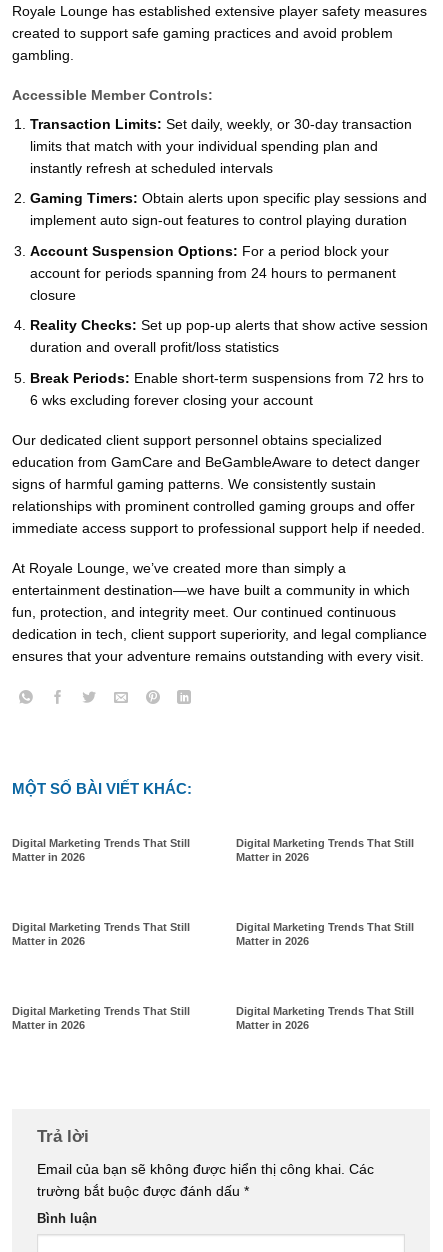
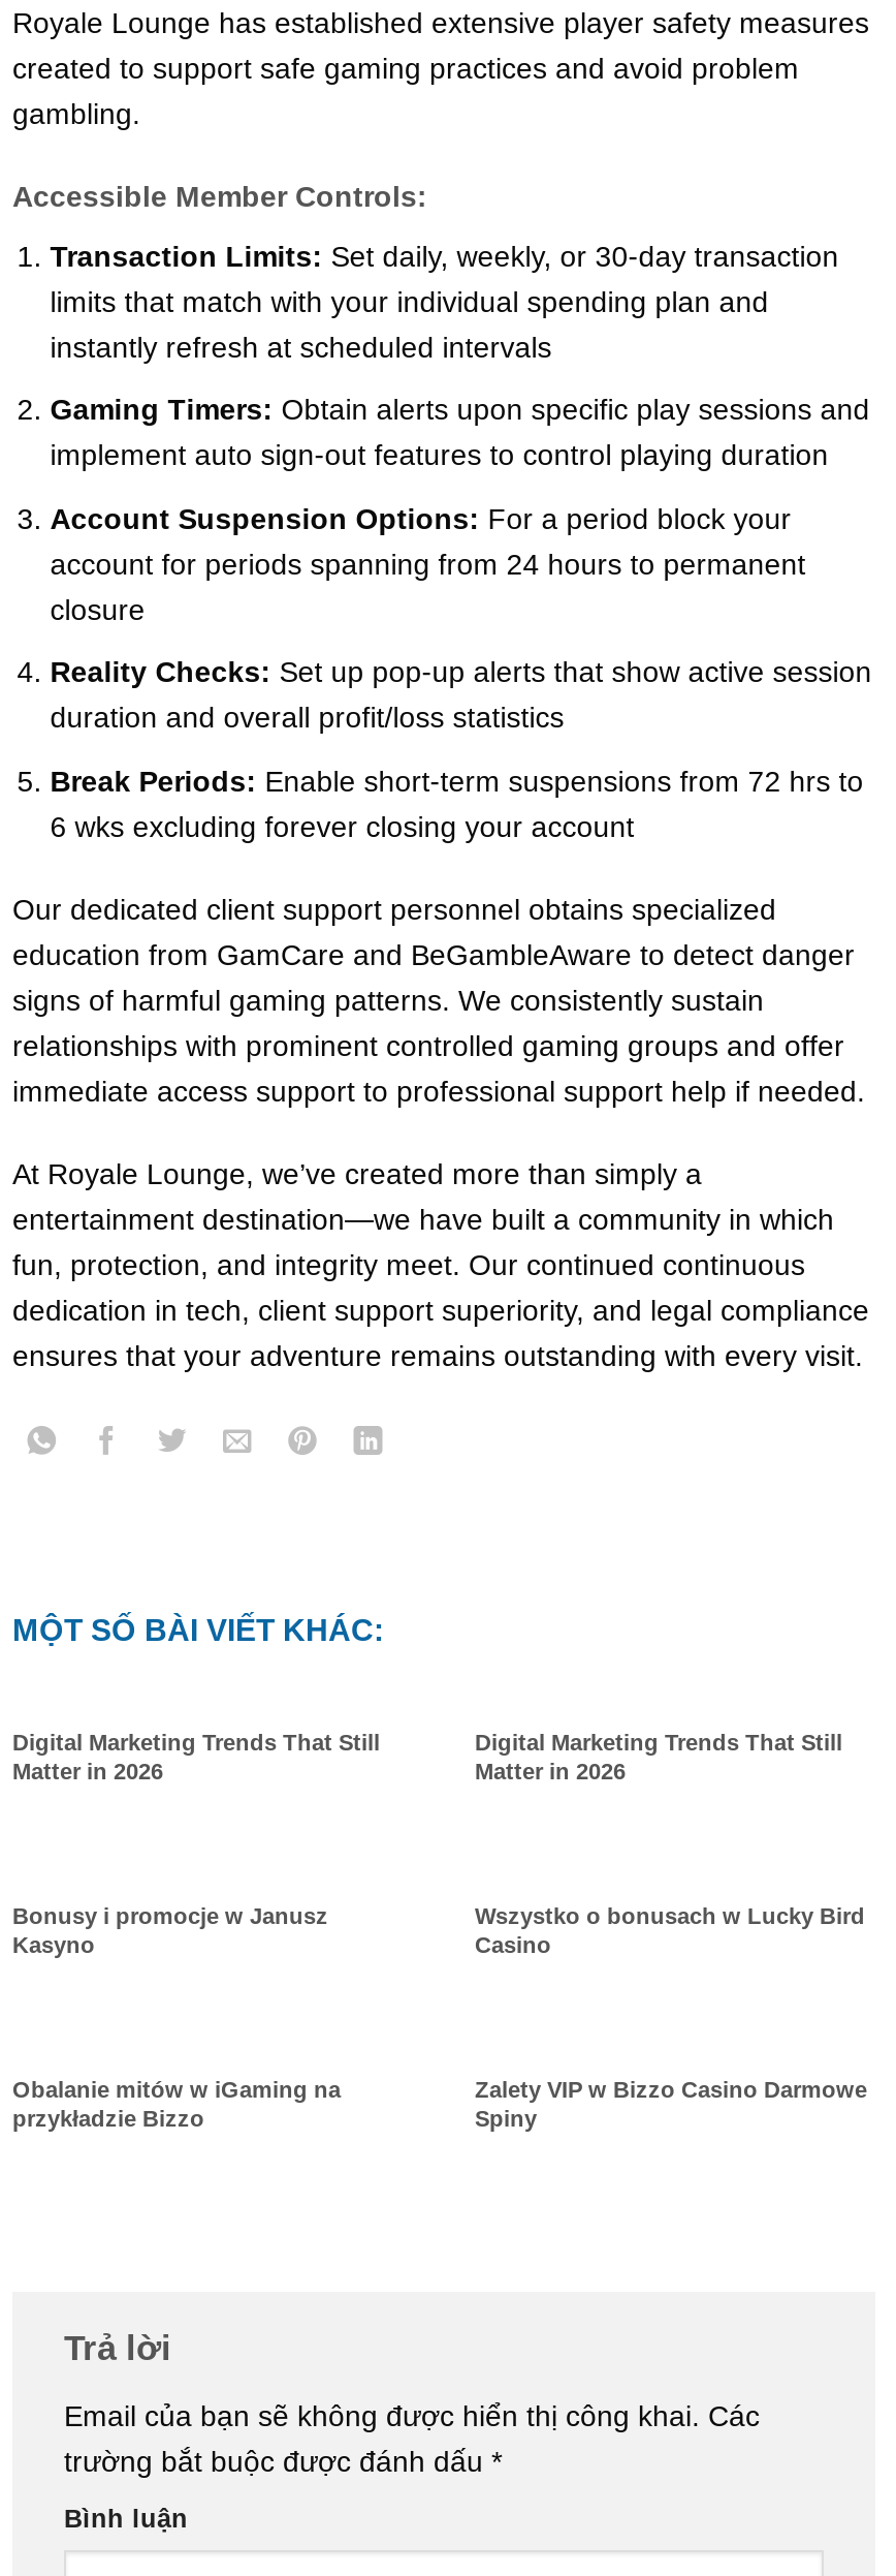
[12,921,190,947] Digital Marketing Trends That Still | Matter in 2026 -> [12,1904,328,1957] Bonusy i promocje w Janusz | Kasyno
[236,921,414,947] Digital Marketing Trends That Still | Matter in 2026 -> [475,1904,865,1957] Wszystko o bonusach w Lucky Bird | Casino
[12,1005,190,1031] Digital Marketing Trends That Still | Matter in 2026 -> [12,2077,341,2130] Obalanie mitów w iGaming na | przykładzie Bizzo
[236,1005,414,1031] Digital Marketing Trends That Still | Matter in 2026 -> [475,2077,867,2130] Zalety VIP w Bizzo Casino Darmowe | Spiny

